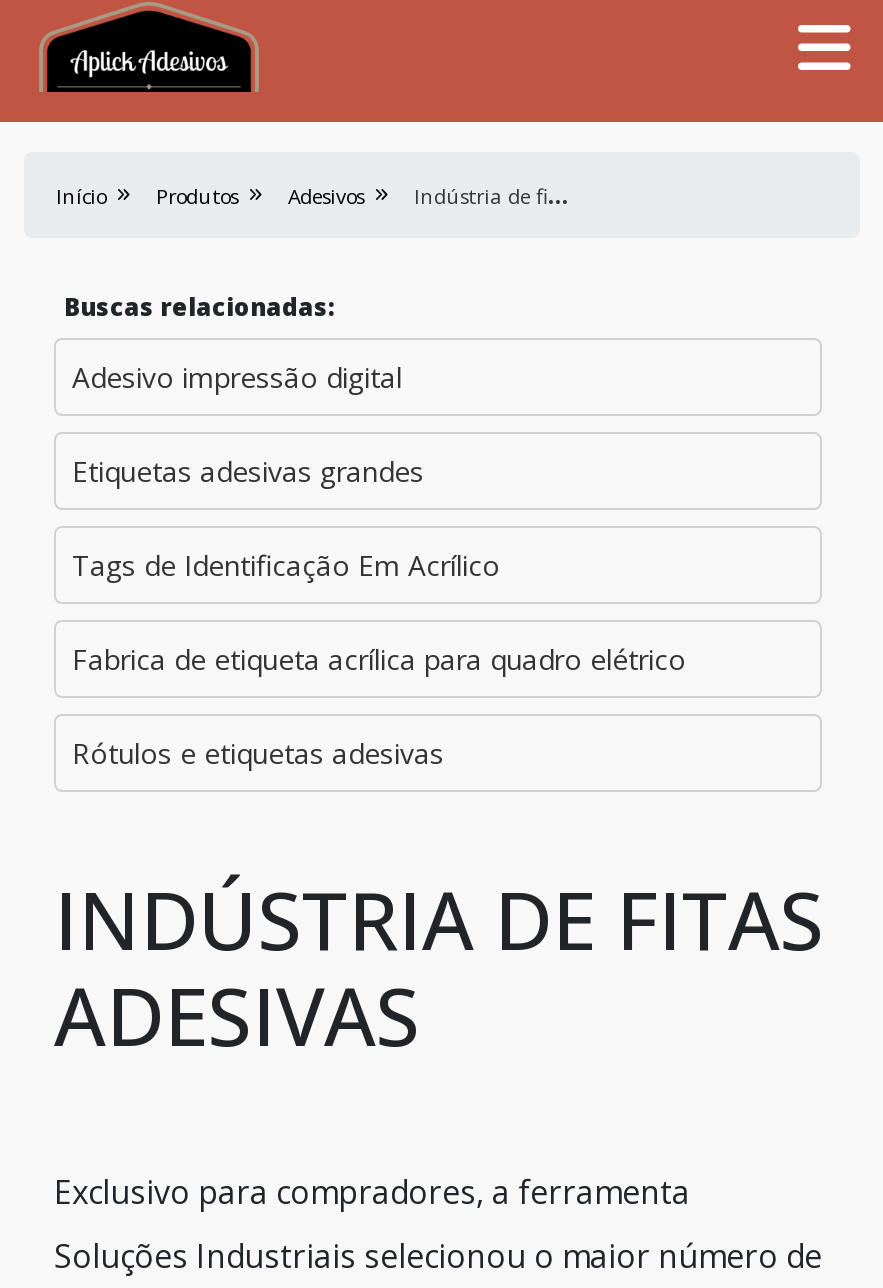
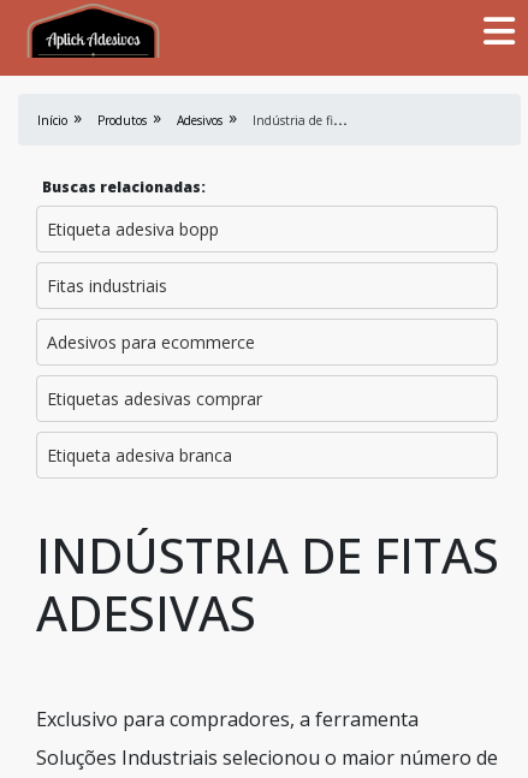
[72,358,402,396] Adesivo impressão digital -> [47,218,219,240] Etiqueta adesiva bopp
[72,452,424,490] Etiquetas adesivas grandes -> [47,274,167,297] Fitas industriais
[72,546,500,584] Tags de Identificação Em Acrílico -> [47,331,255,354] Adesivos para ecommerce
[72,640,686,678] Fabrica de etiqueta acrílica para quadro elétrico -> [47,387,262,410] Etiquetas adesivas comprar
[72,734,444,772] Rótulos e etiquetas adesivas -> [47,444,232,467] Etiqueta adesiva branca

